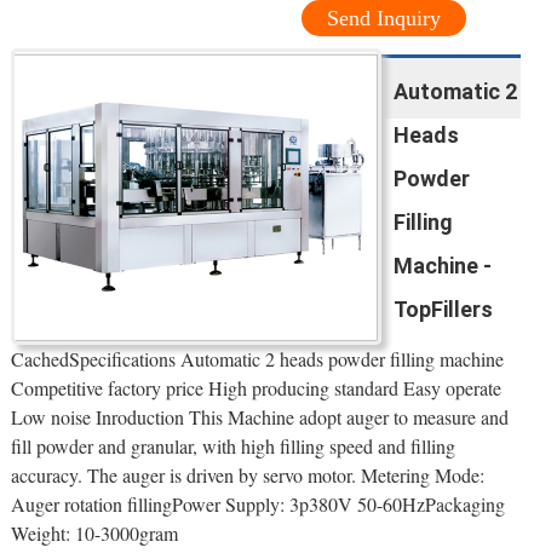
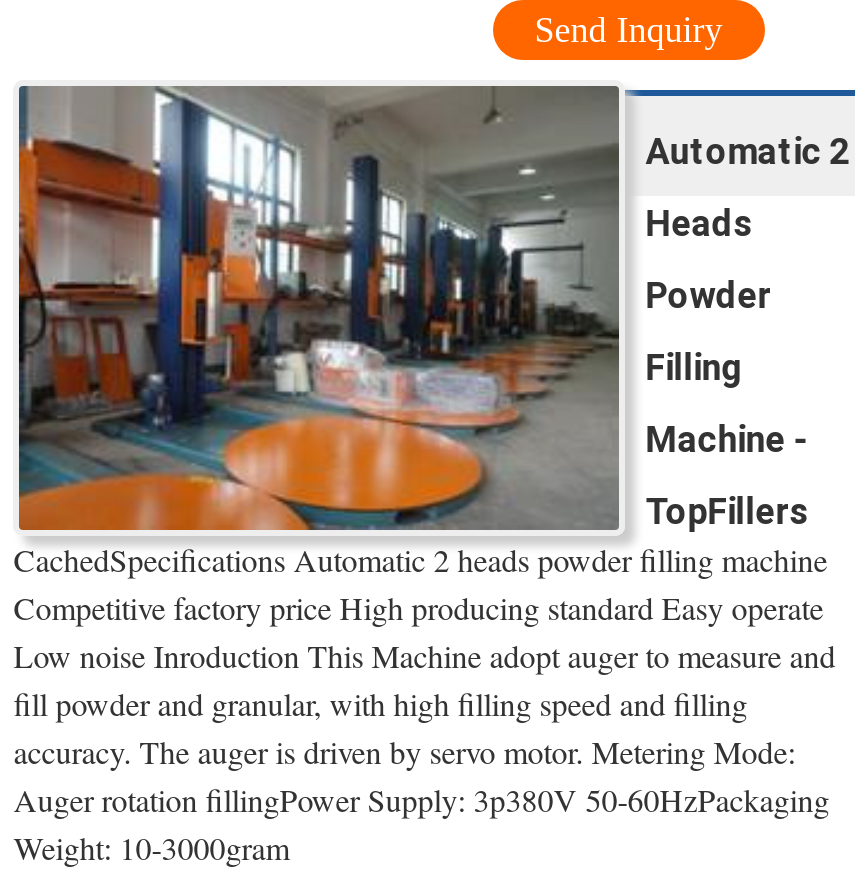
[15,52,378,322] [image] -> [17,84,621,532] [image]

